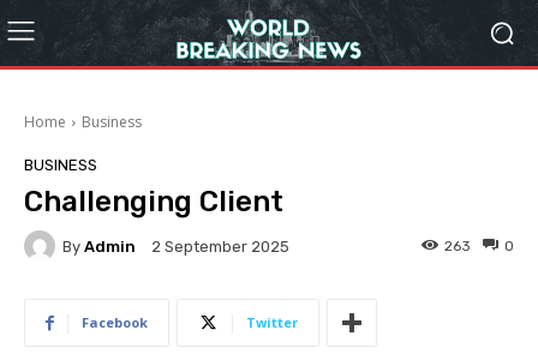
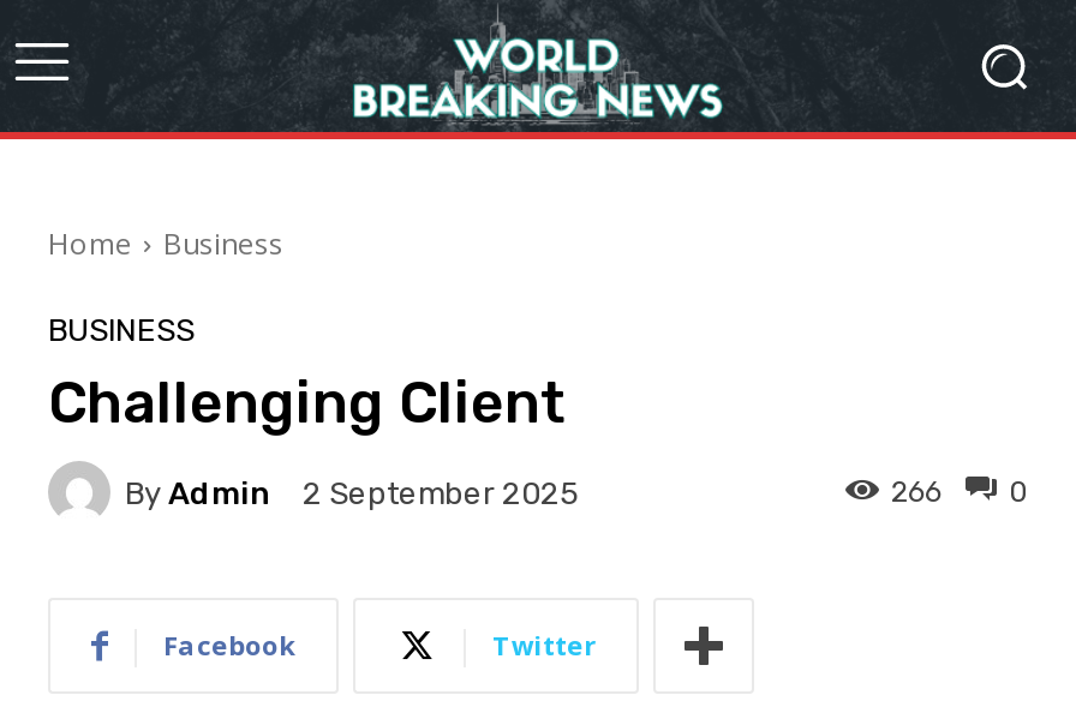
[444,237,514,254] 263 0 -> [891,475,1028,509] 266 0

